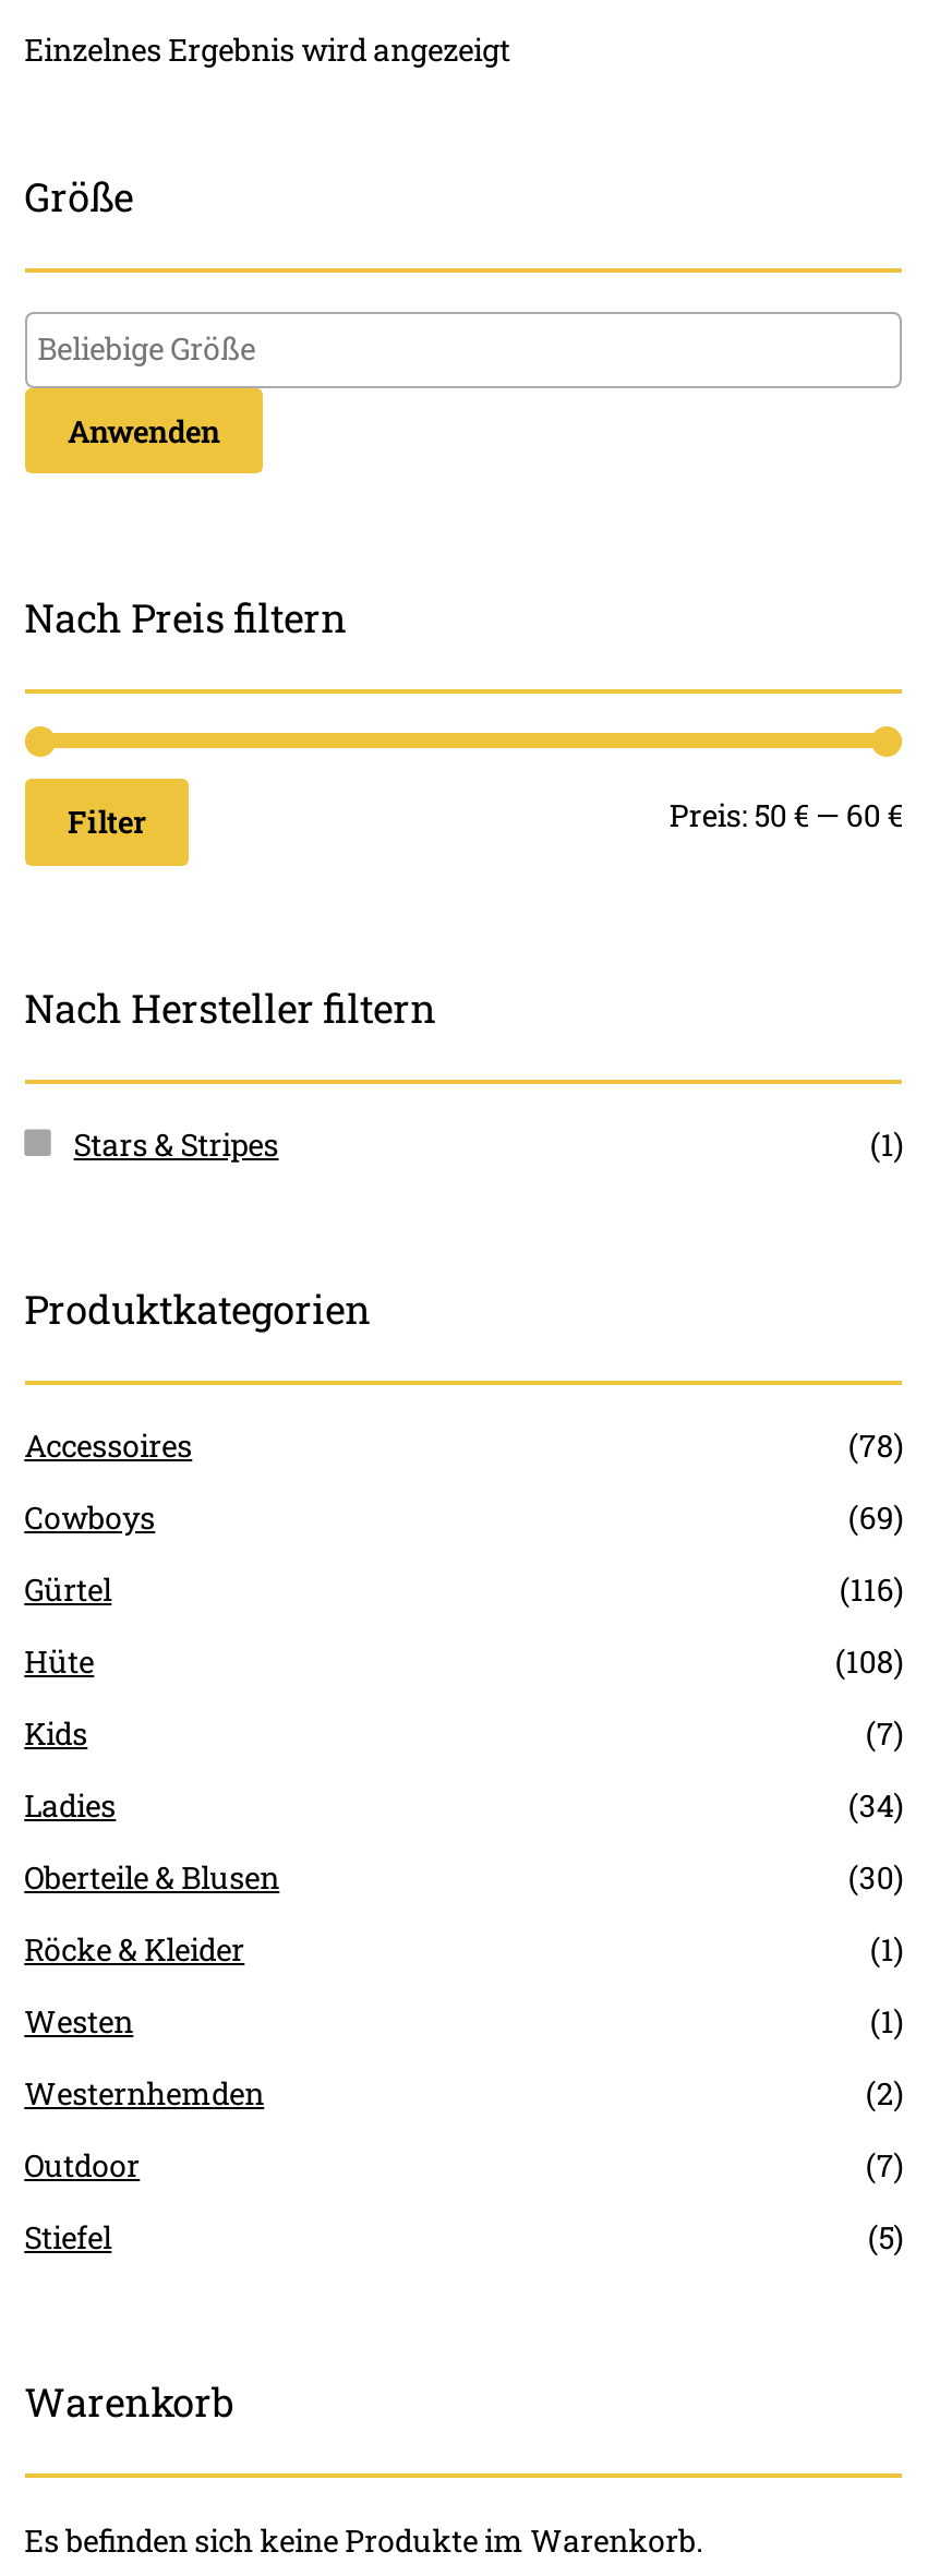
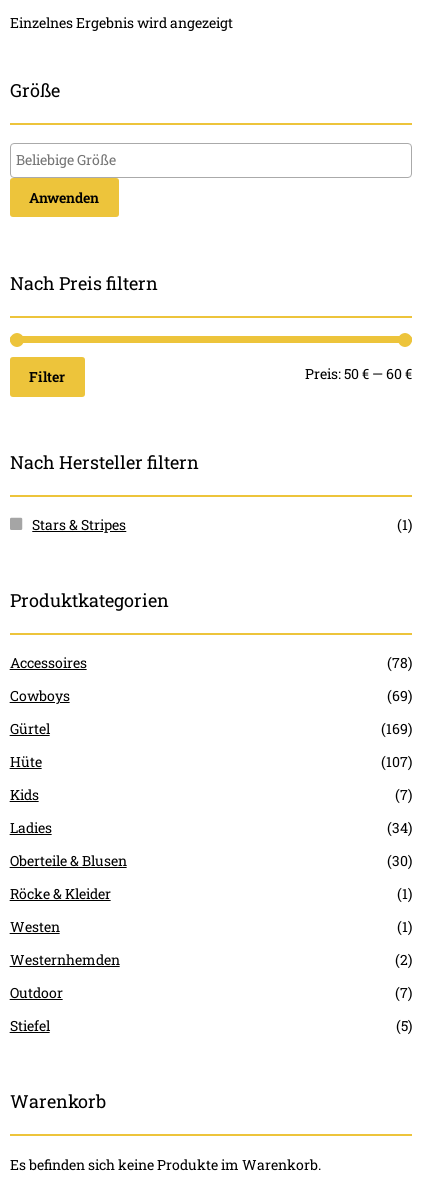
[839,1569,903,1610] (116) -> [381,719,412,738] (169)
[835,1641,903,1682] (108) -> [381,752,412,771] (107)

